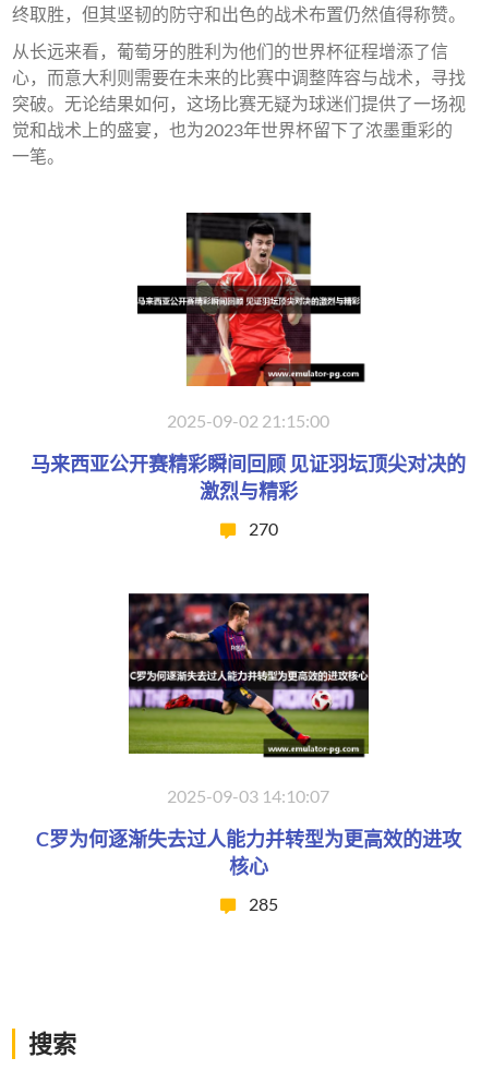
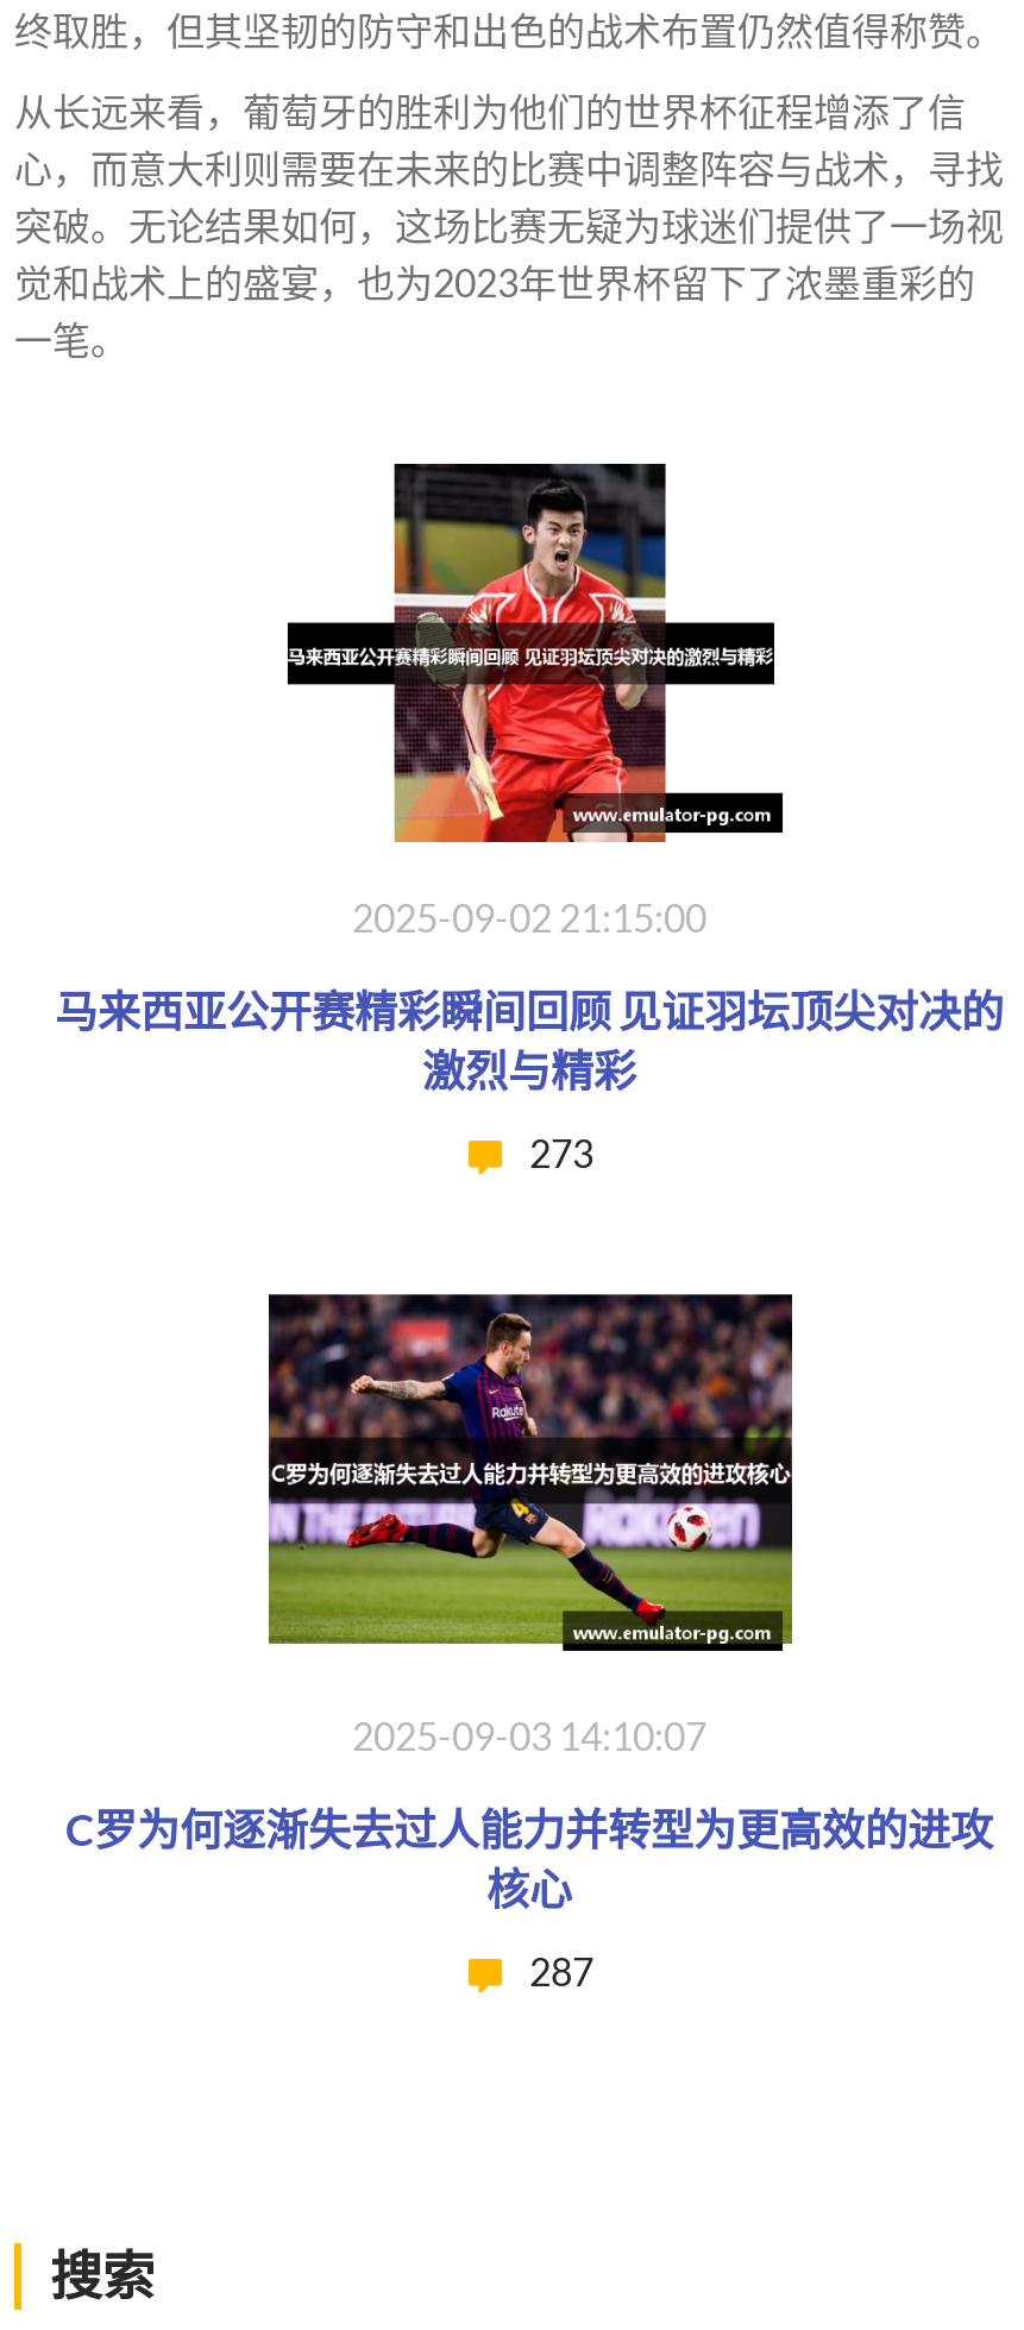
[245,518,278,539] 270 -> [522,1130,593,1175] 273
[245,893,278,914] 285 -> [522,1947,593,1992] 287

